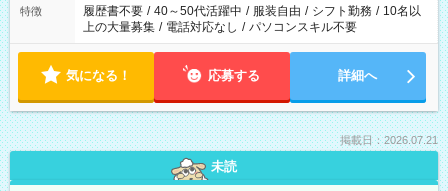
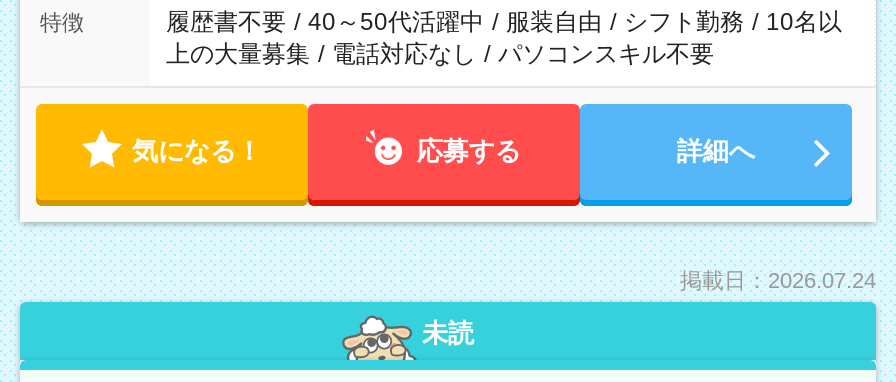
[340,134,438,146] 掲載日：2026.07.21 -> [680,268,876,292] 掲載日：2026.07.24

